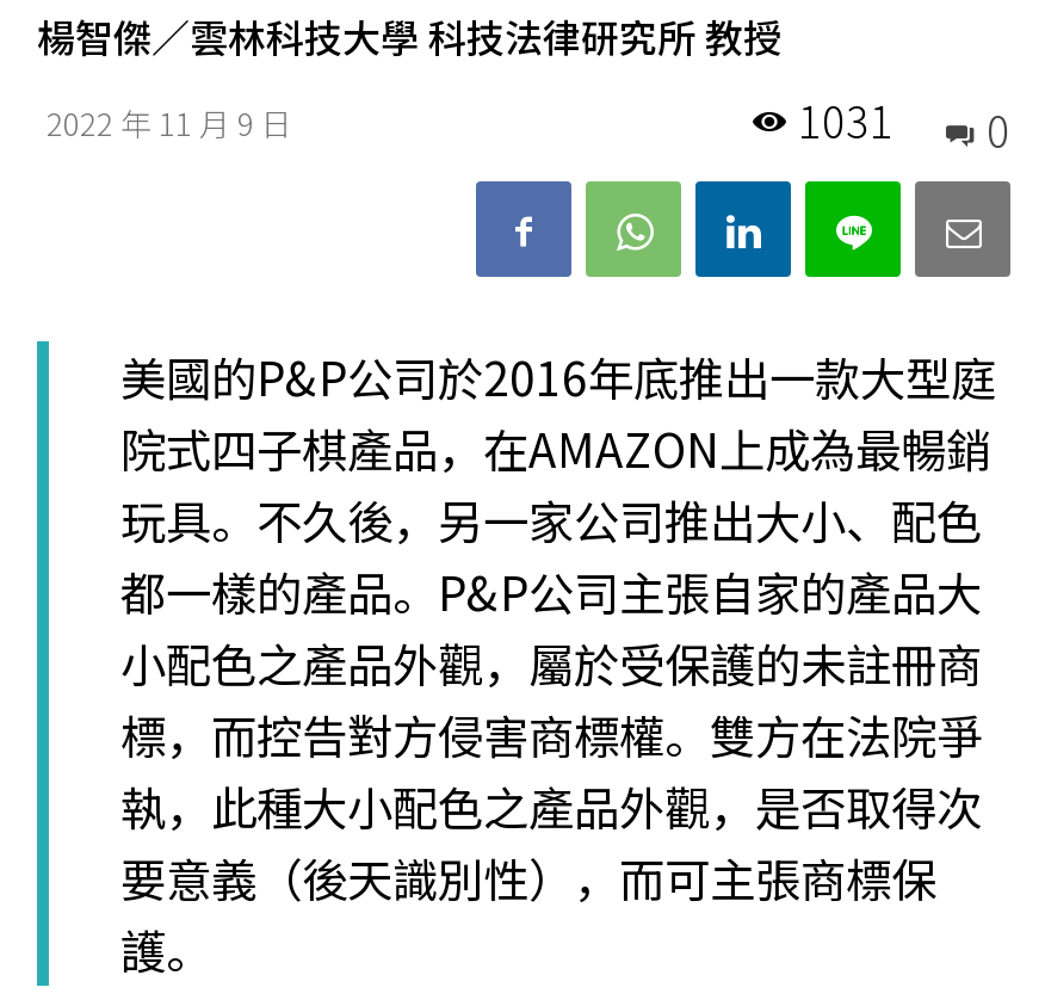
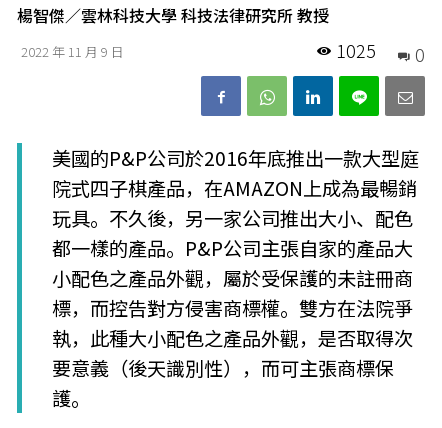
[798,88,1010,160] 1031 0 -> [336,37,425,67] 1025 0

